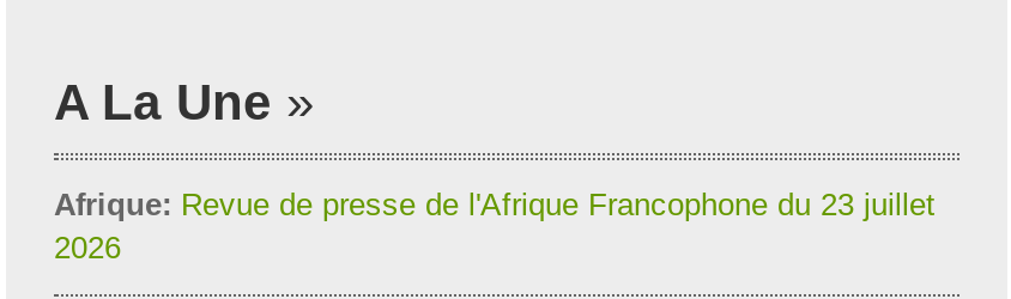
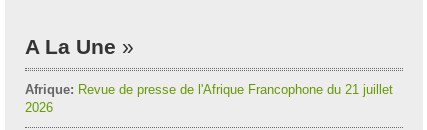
[54,187,936,222] Afrique: Revue de presse de l'Afrique Francophone du 23 juillet -> [25,82,393,97] Afrique: Revue de presse de l'Afrique Francophone du 21 juillet

